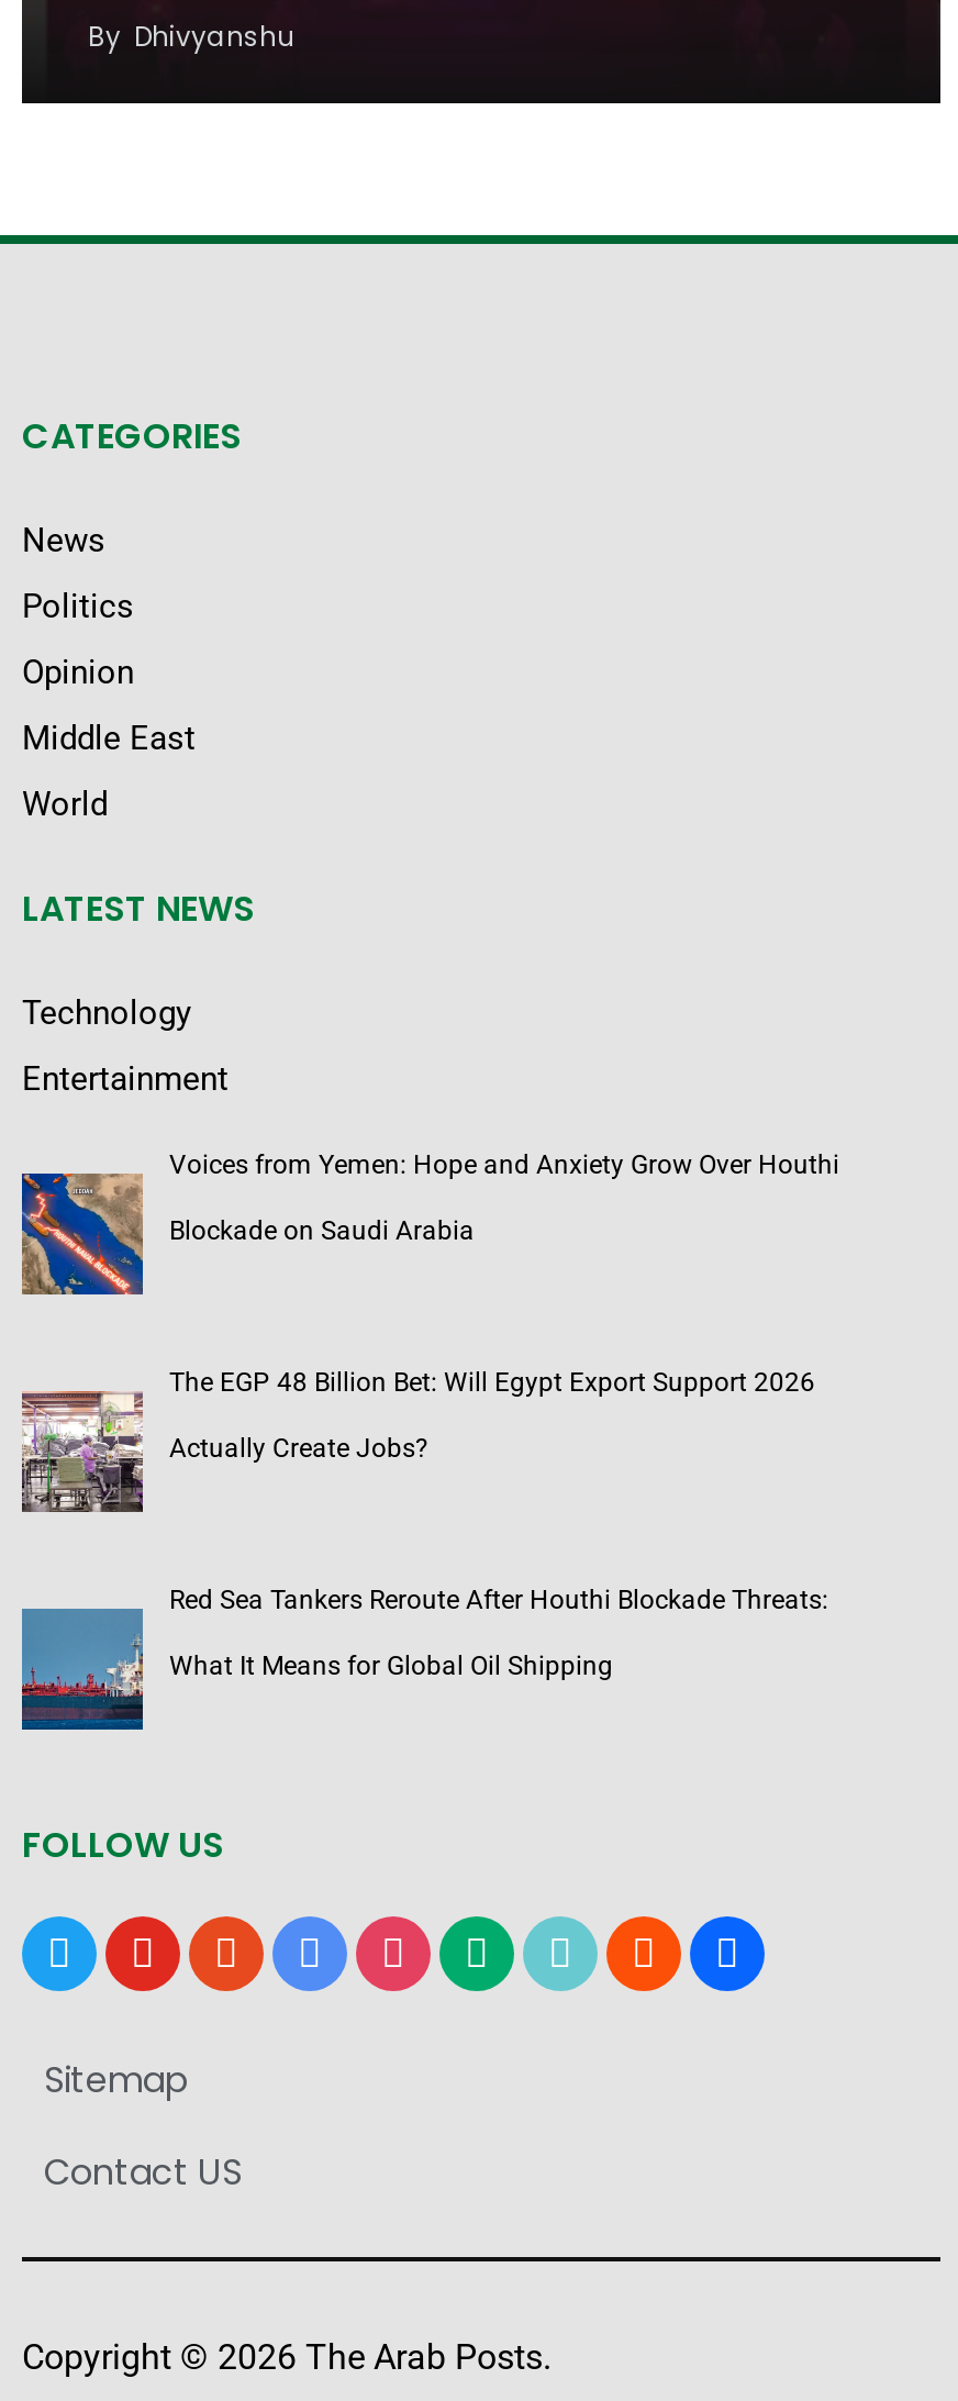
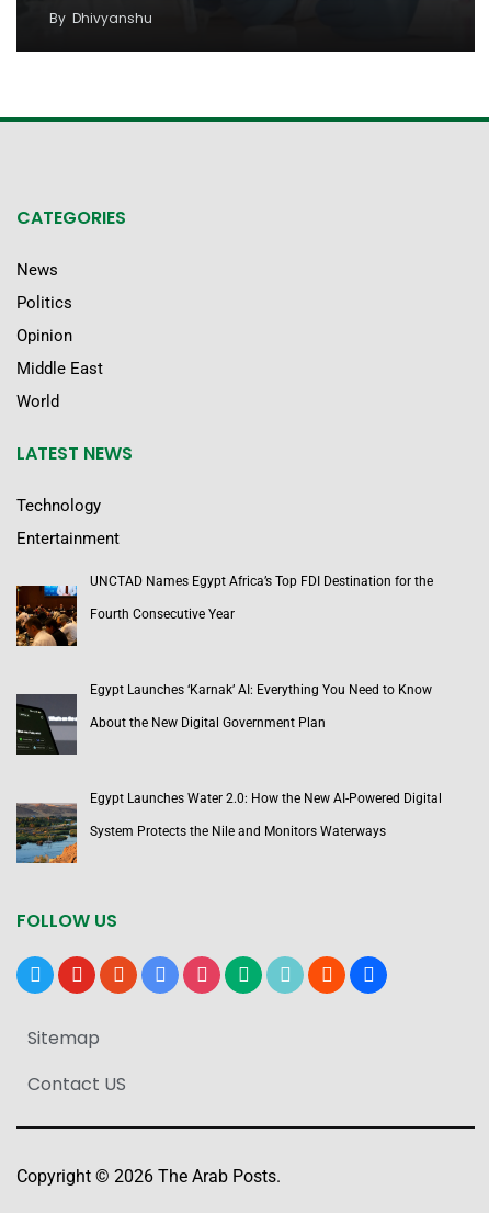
[20,1150,839,1297] [image] | Voices from Yemen: Hope and Anxiety Grow Over Houthi -> [15,574,433,647] [image] | UNCTAD Names Egypt Africa’s Top FDI Destination for the
[169,1216,475,1246] Blockade on Saudi Arabia -> [90,607,235,622] Fourth Consecutive Year
[22,1367,815,1512] [image] | The EGP 48 Billion Bet: Will Egypt Export Support 2026 -> [15,682,432,755] [image] | Egypt Launches ‘Karnak’ AI: Everything You Need to Know
[169,1433,428,1464] Actually Create Jobs? -> [90,715,326,731] About the New Digital Government Plan
[20,1585,828,1732] [image] | Red Sea Tankers Reroute After Houthi Blockade Threats: -> [15,791,442,864] [image] | Egypt Launches Water 2.0: How the New AI-Powered Digital
[169,1651,613,1681] What It Means for Global Oil Shipping -> [90,824,386,839] System Protects the Nile and Monitors Waterways

